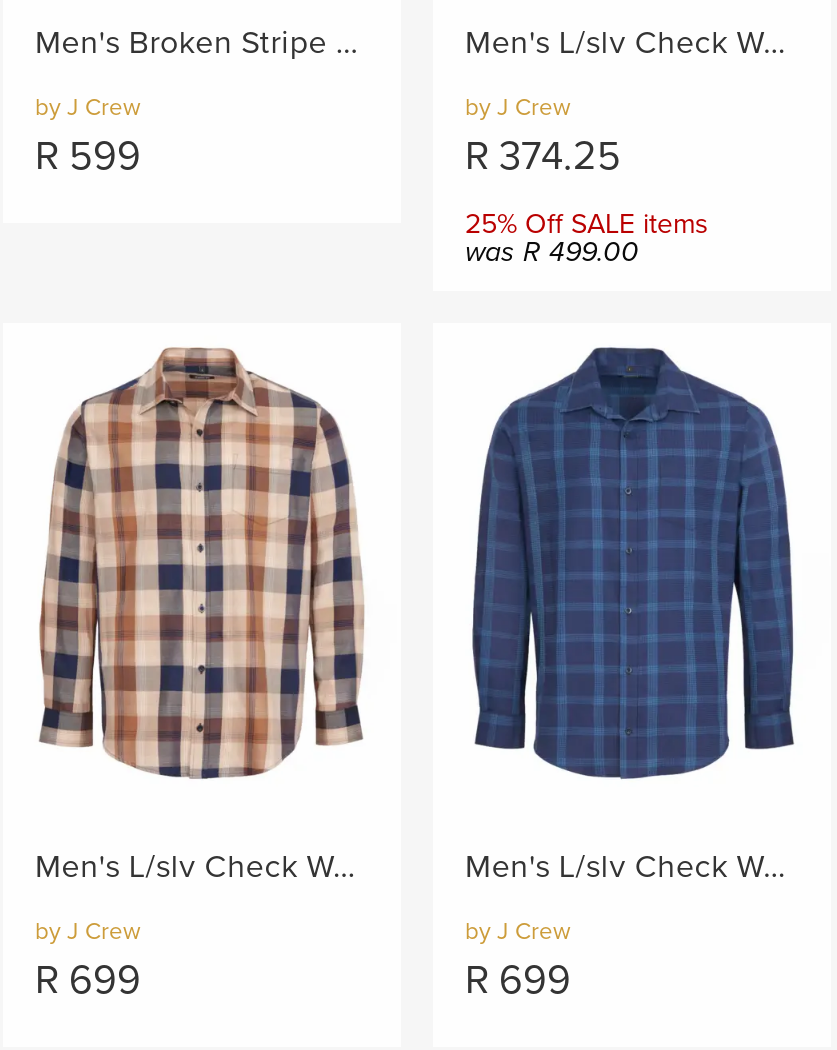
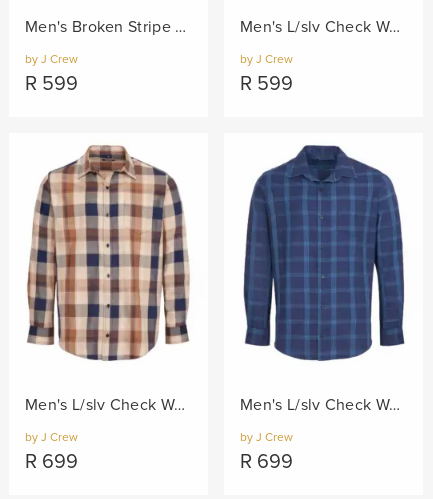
[465,133,709,269] R 374.25 | 25% Off SALE items | was R 499.00 -> [240,72,293,96] R 599

